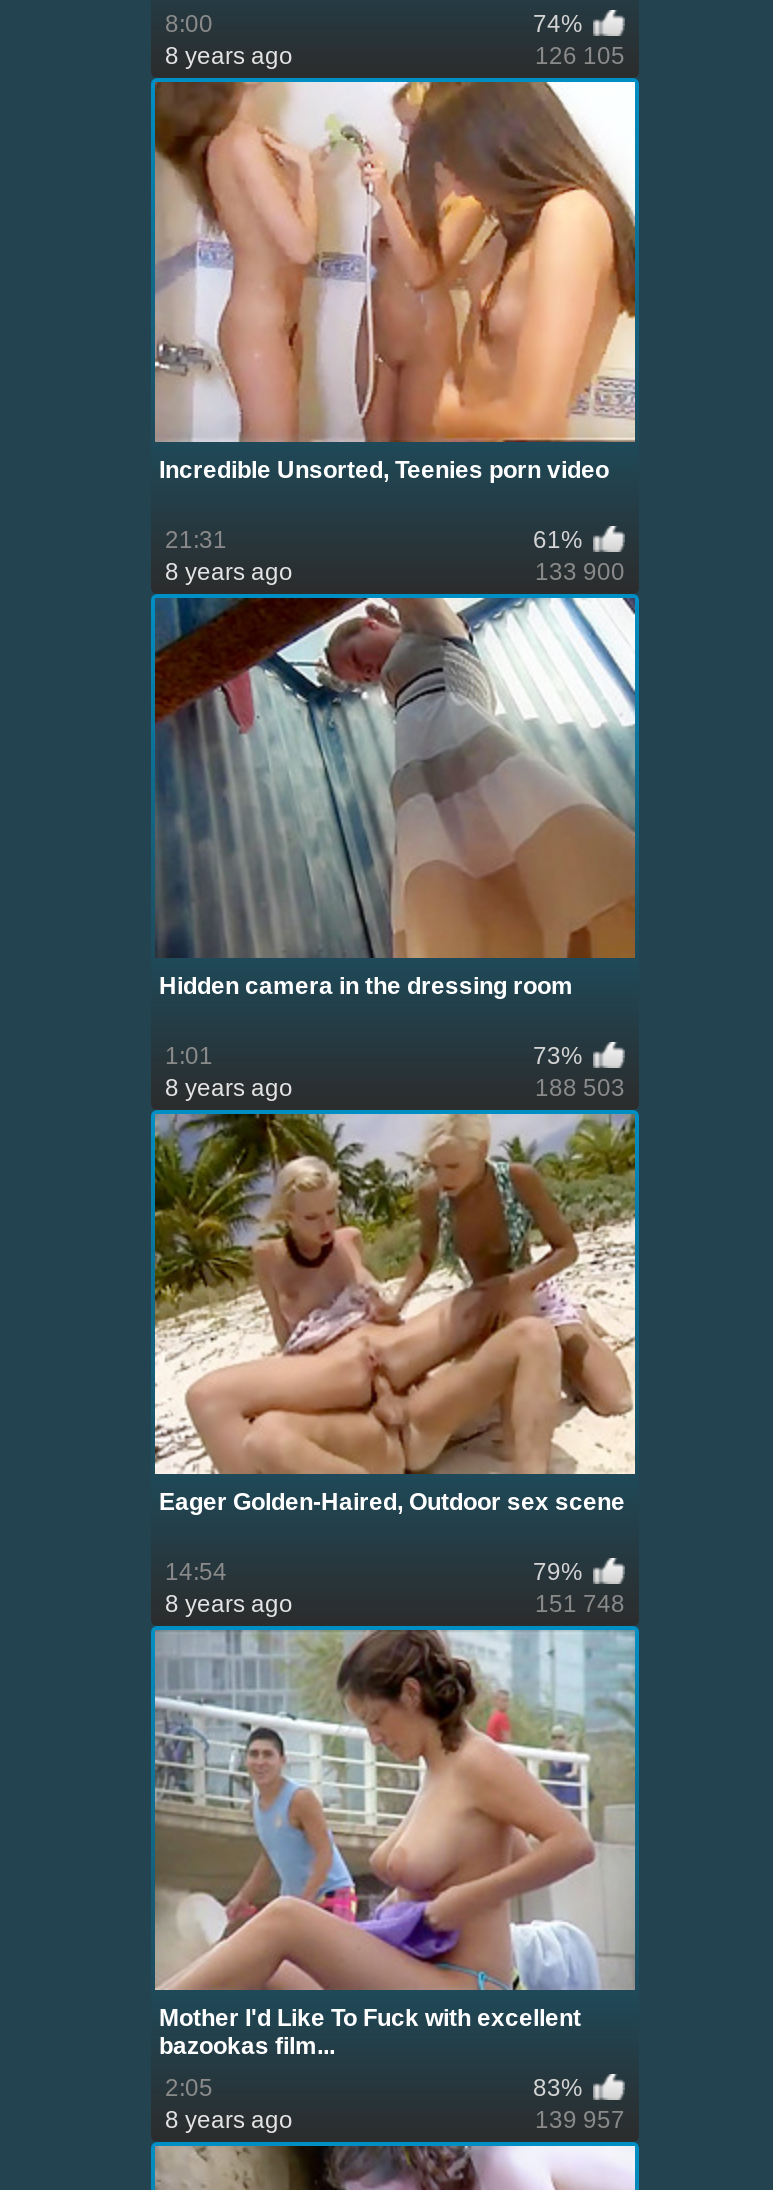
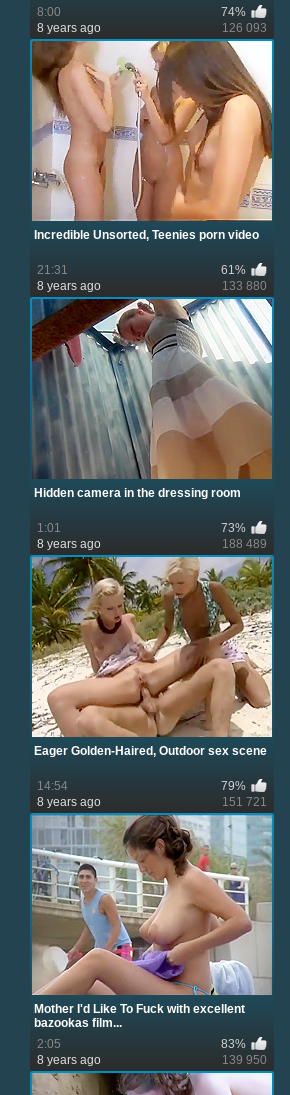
[535,42,625,70] 126 105 -> [222,21,267,35] 126 093
[535,558,625,586] 133 900 -> [222,279,267,293] 133 880
[535,1074,625,1102] 188 503 -> [222,537,267,551] 188 489
[535,1590,625,1618] 151 748 -> [222,795,267,809] 151 721
[535,2106,625,2134] 139 957 -> [222,1053,267,1067] 139 950

